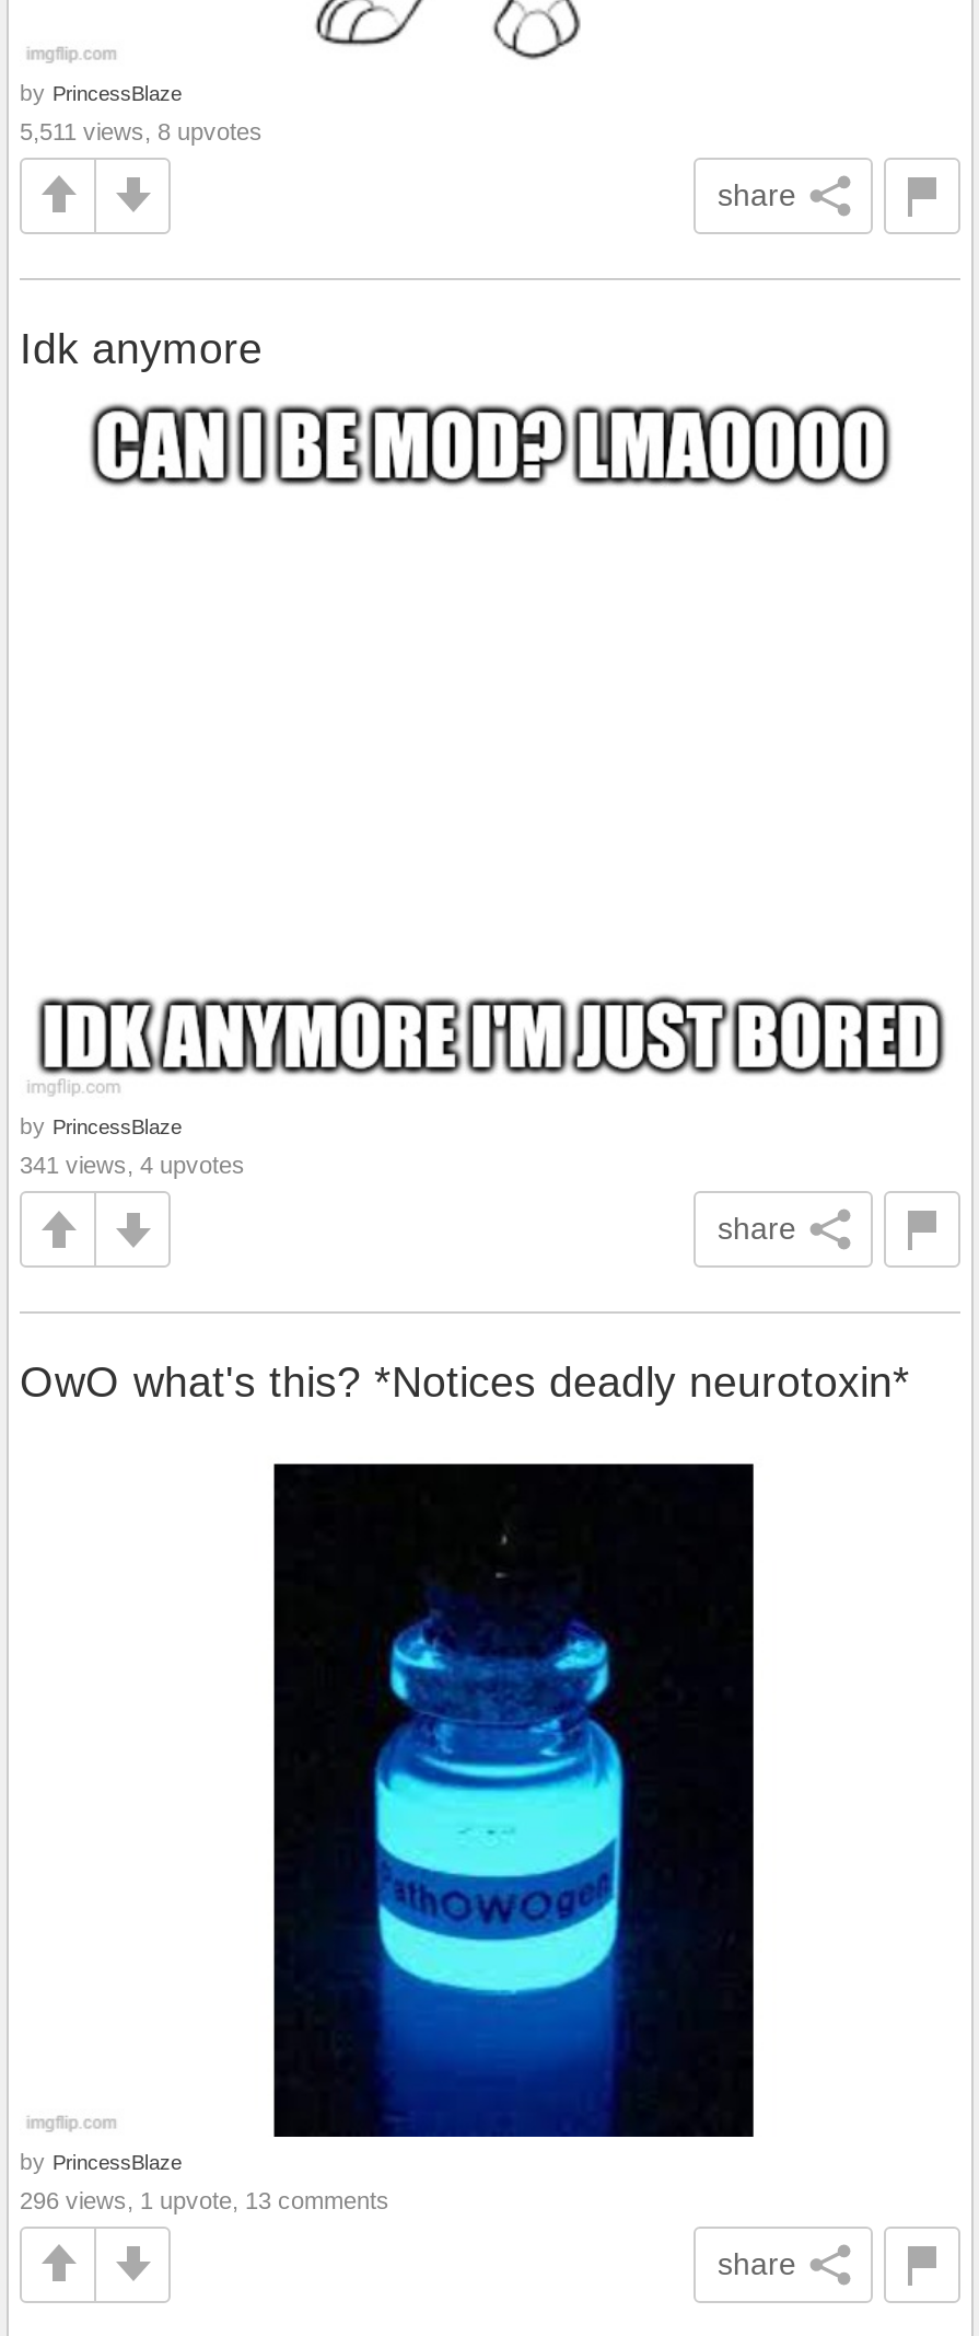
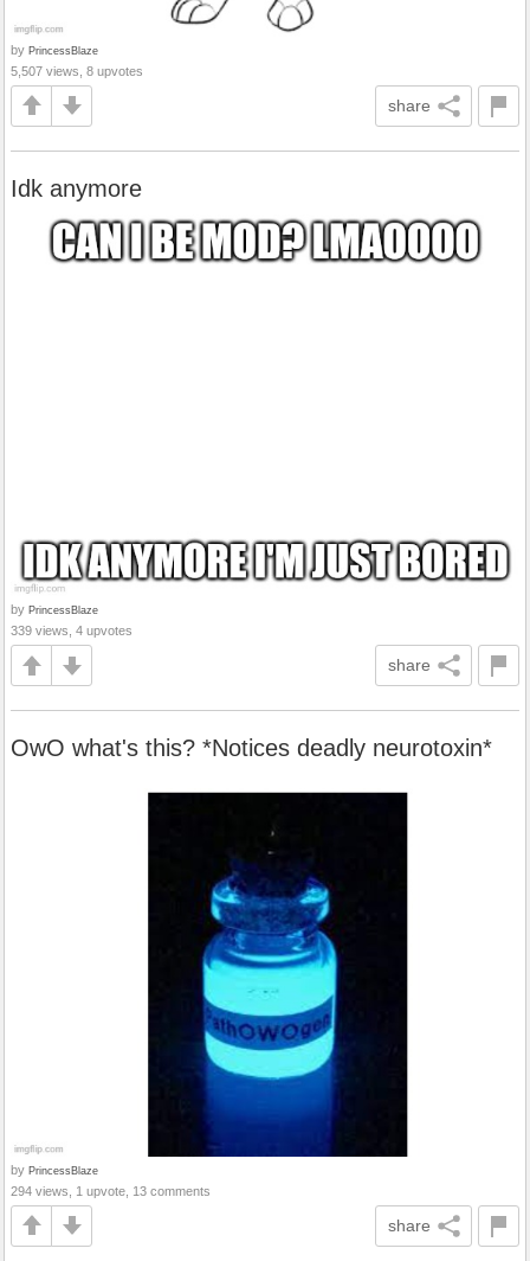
[20,117,263,143] 5,511 views, 8 upvotes -> [11,63,143,78] 5,507 views, 8 upvotes
[20,1152,245,1178] 341 views, 4 upvotes -> [11,623,132,638] 339 views, 4 upvotes
[20,2186,389,2212] 296 views, 1 upvote, 13 comments -> [11,1183,211,1198] 294 views, 1 upvote, 13 comments

